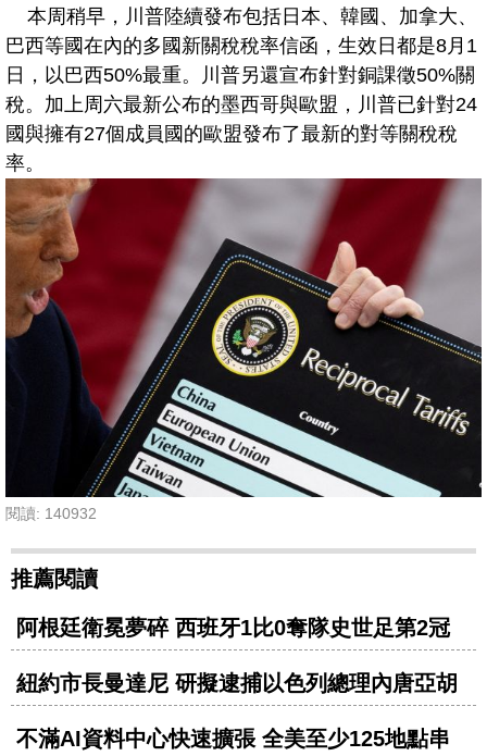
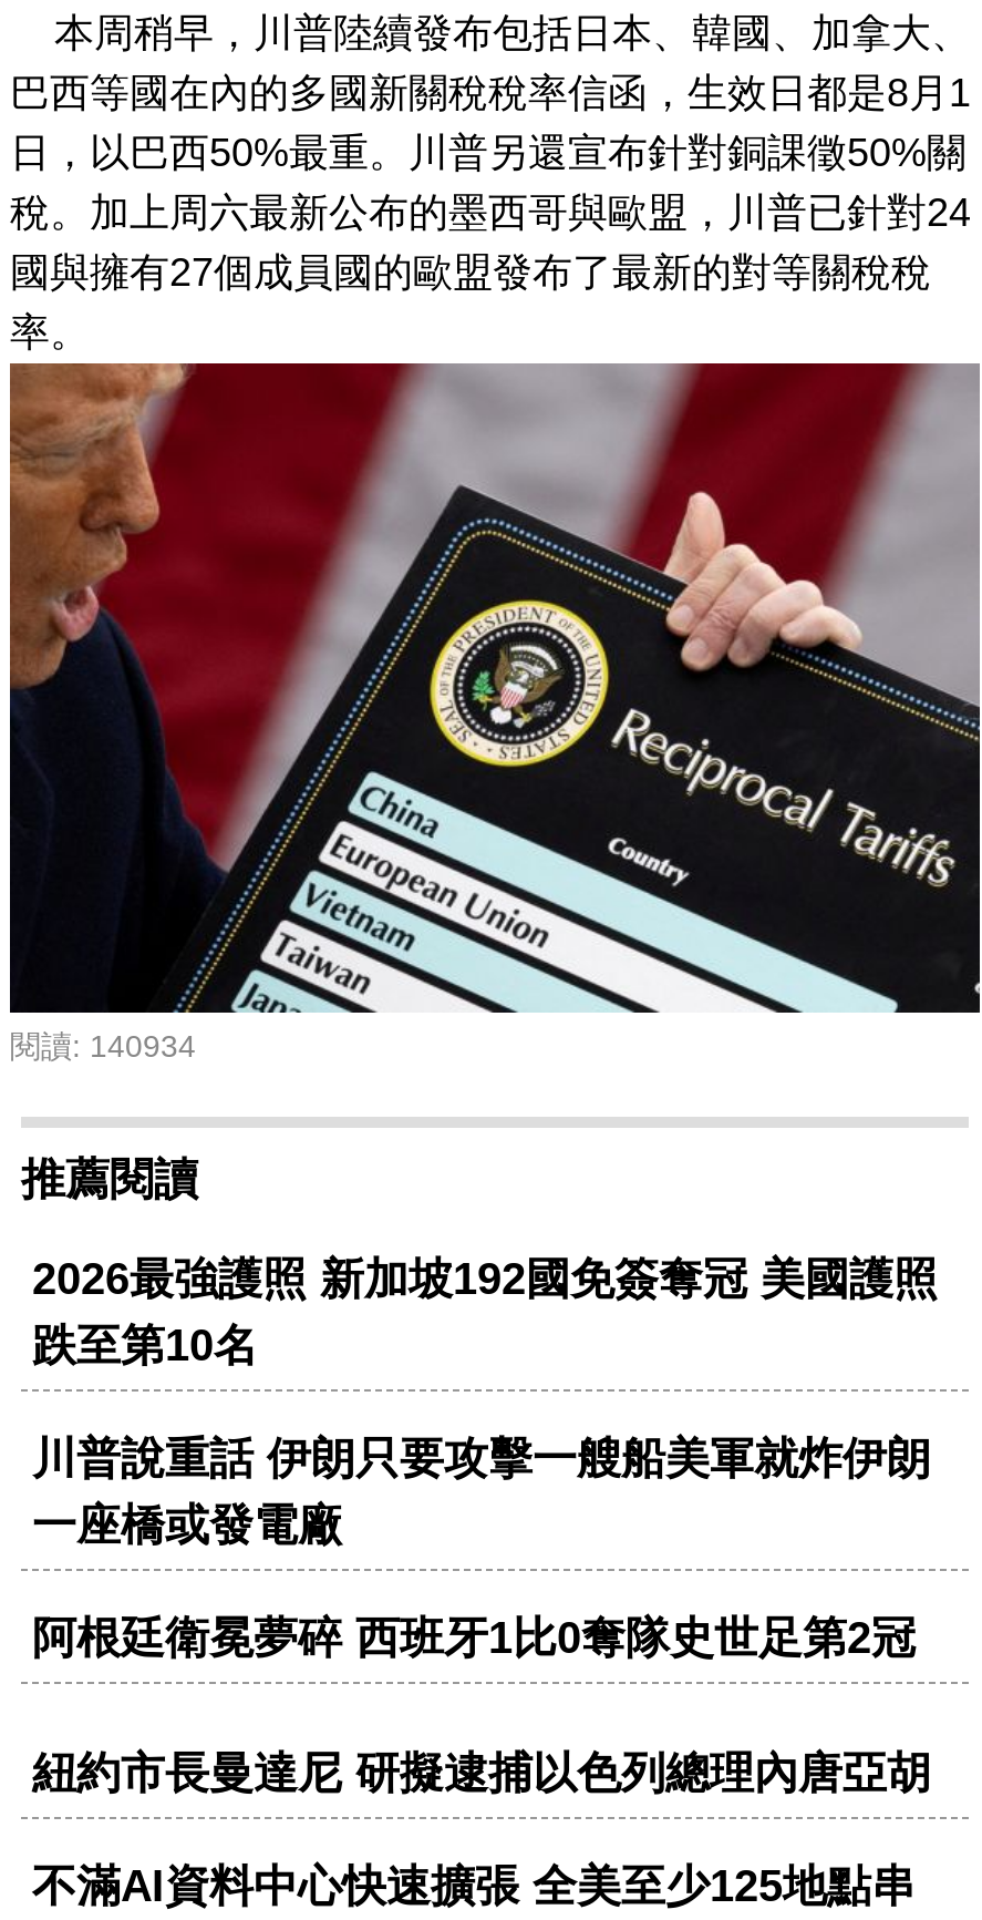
[5,504,97,522] 閱讀: 140932 -> [10,1027,196,1063] 閱讀: 140934
none -> [32,1254,938,1549] 2026最強護照 新加坡192國免簽奪冠 美國護照 | 跌至第10名 | 川普說重話 伊朗只要攻擊一艘船美軍就炸伊朗 | 一座橋或發電廠

